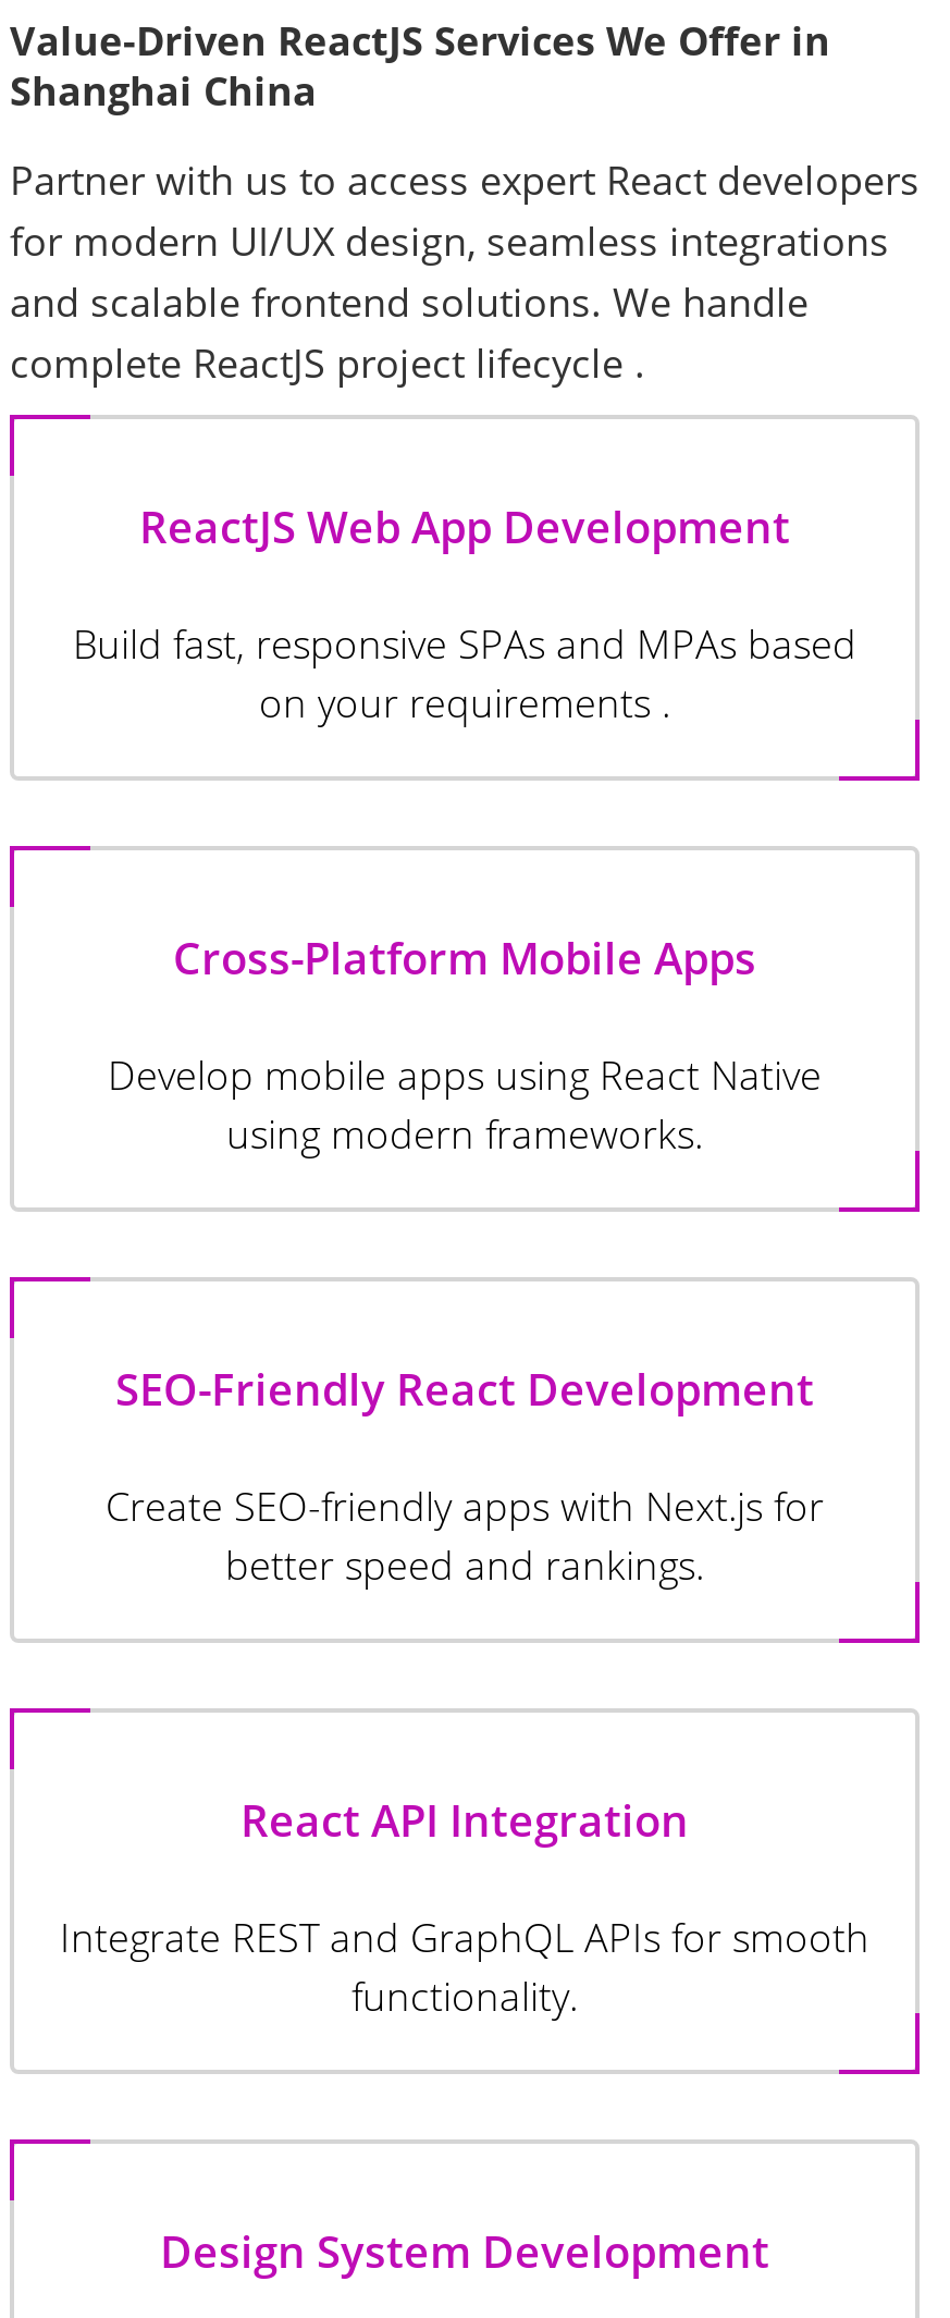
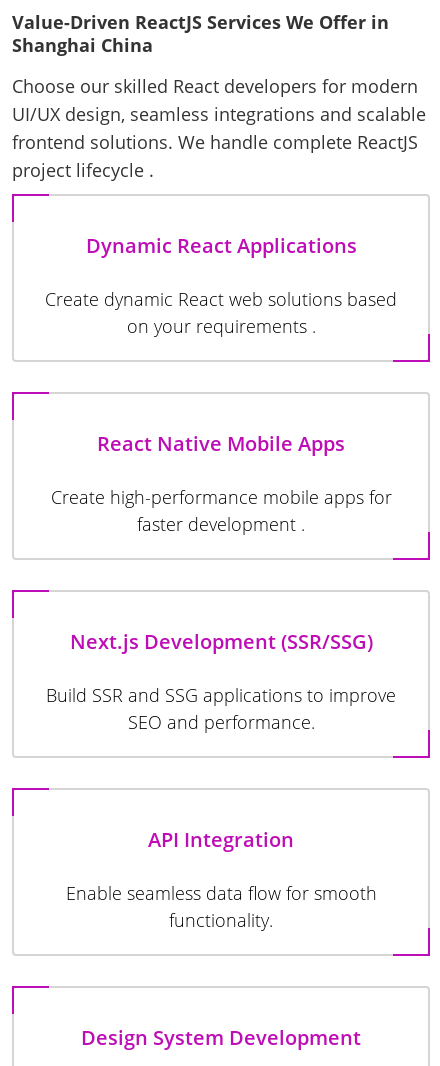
[10,154,920,389] Partner with us to access expert React developers | for modern UI/UX design, seamless integrations | and scalable frontend solutions. We handle | complete ReactJS project lifecycle . -> [12,74,426,182] Choose our skilled React developers for modern | UI/UX design, seamless integrations and scalable | frontend solutions. We handle complete ReactJS | project lifecycle .
[139,498,790,556] ReactJS Web App Development -> [85,232,356,259] Dynamic React Applications
[73,617,856,670] Build fast, responsive SPAs and MPAs based -> [45,287,397,311] Create dynamic React web solutions based
[173,929,756,988] Cross-Platform Mobile Apps -> [97,430,345,457] React Native Mobile Apps
[108,1048,822,1160] Develop mobile apps using React Native | using modern frameworks. -> [50,485,391,536] Create high-performance mobile apps for | faster development .
[115,1360,814,1419] SEO-Friendly React Development -> [69,628,372,655] Next.js Development (SSR/SSG)
[106,1480,824,1591] Create SEO-friendly apps with Next.js for | better speed and rankings. -> [46,683,396,734] Build SSR and SSG applications to improve | SEO and performance.
[240,1791,689,1850] React API Integration -> [148,826,294,853] API Integration
[60,1911,869,1963] Integrate REST and GraphQL APIs for smooth -> [65,881,376,905] Enable seamless data flow for smooth

